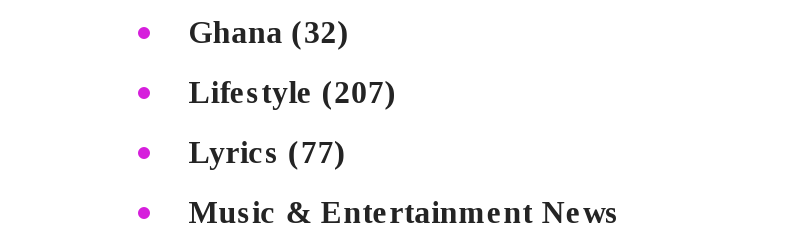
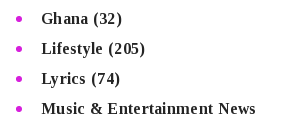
[188,74,397,108] Lifestyle (207) -> [41,40,145,57] Lifestyle (205)
[188,134,347,168] Lyrics (77) -> [41,70,120,87] Lyrics (74)

